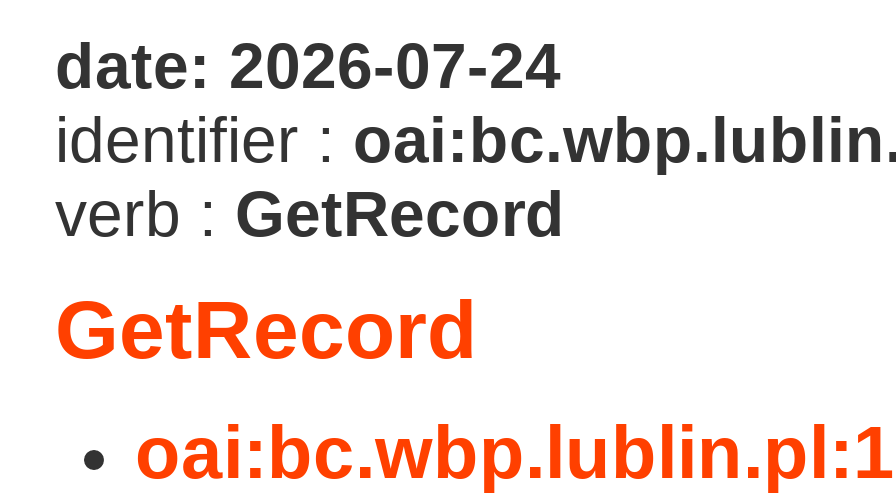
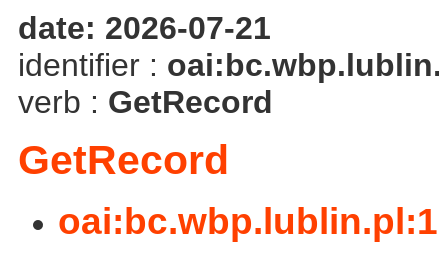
[55,29,561,101] date: 2026-07-24 -> [18,9,271,45] date: 2026-07-21

